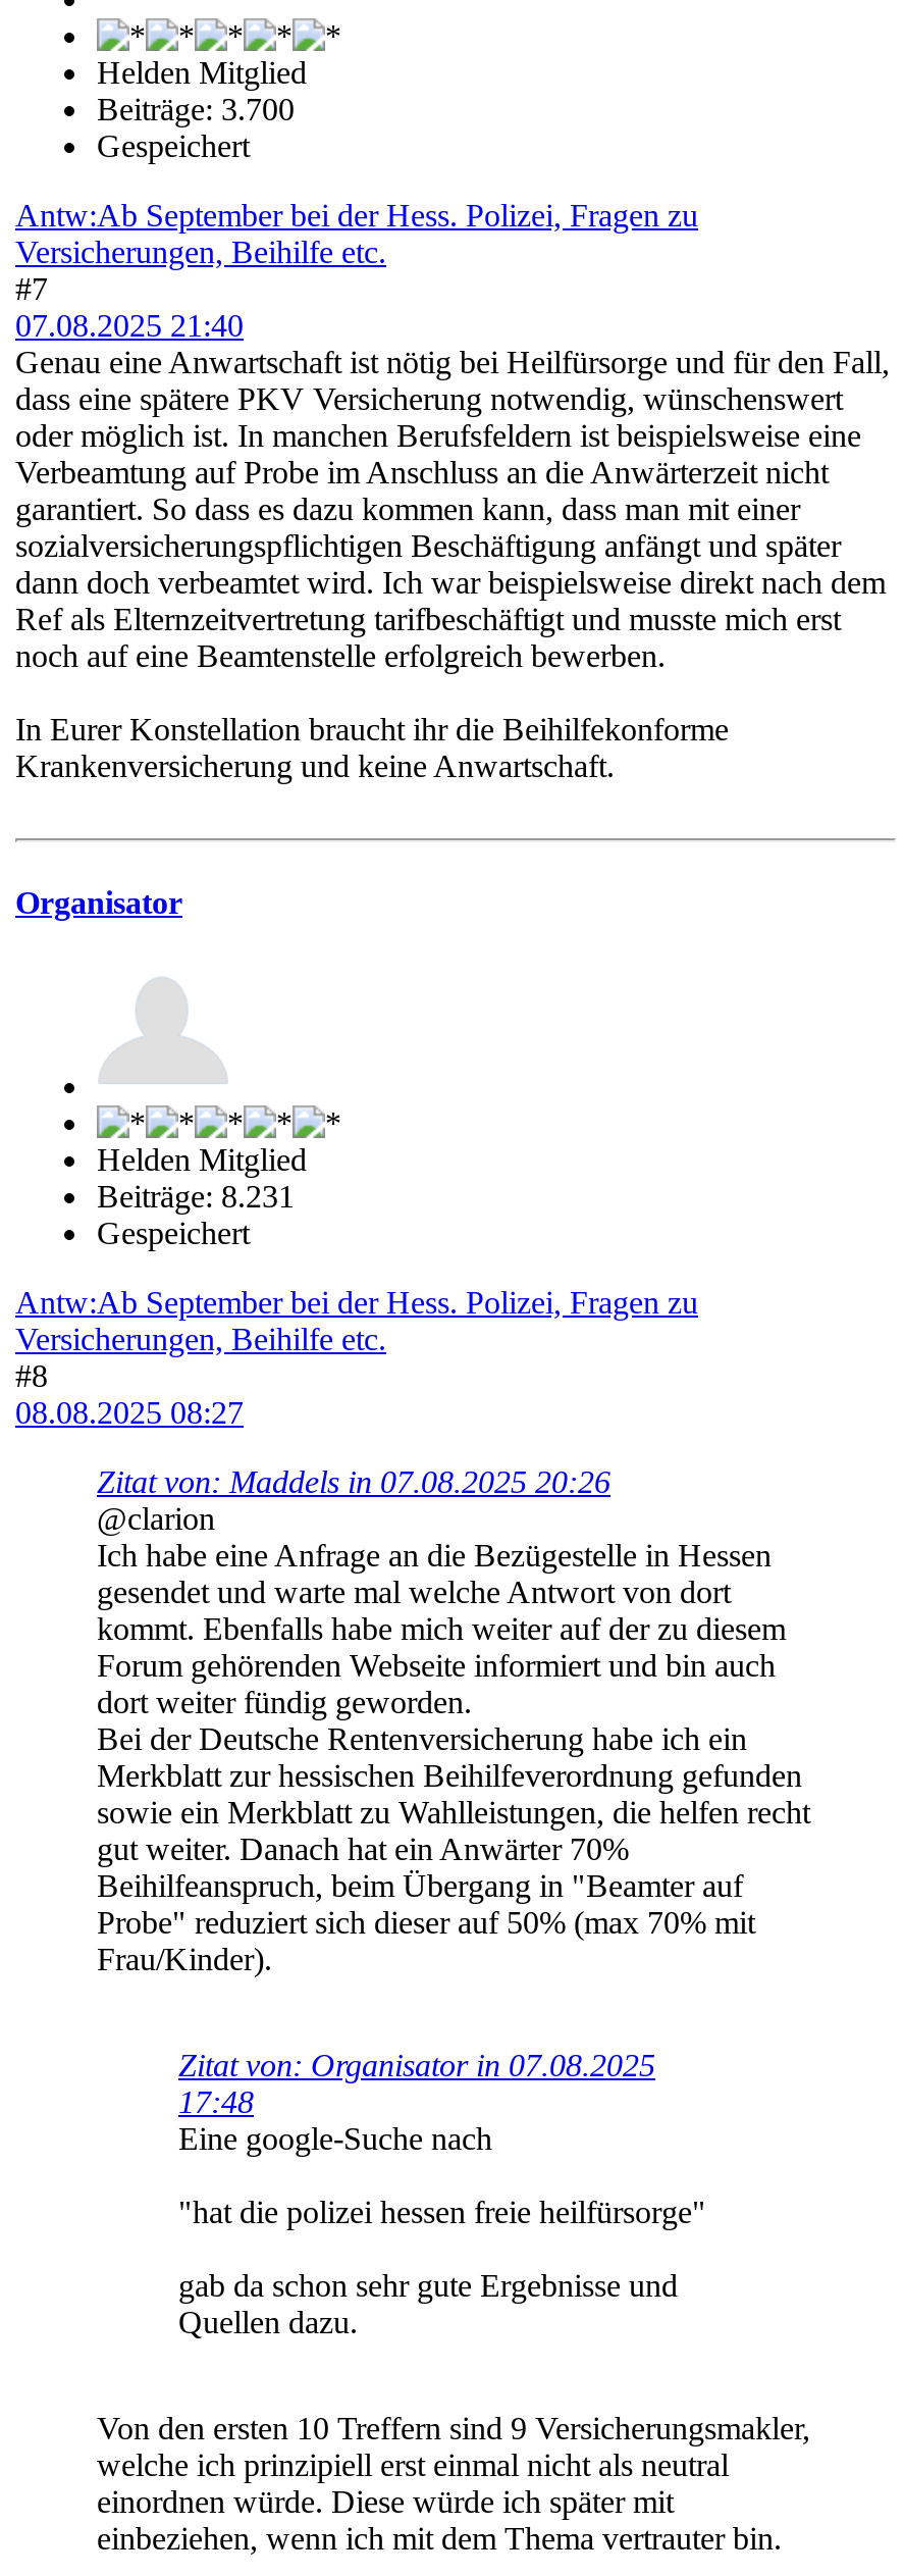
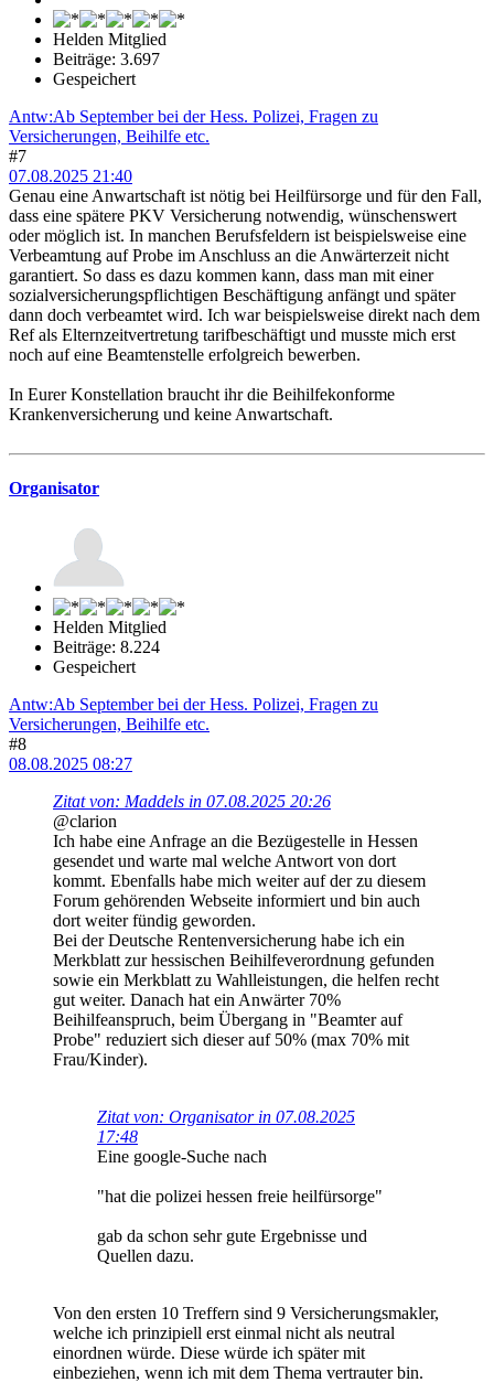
[97,92,295,126] Beiträge: 3.700 -> [53,50,160,68] Beiträge: 3.697
[97,1180,295,1215] Beiträge: 8.231 -> [53,638,160,657] Beiträge: 8.224

